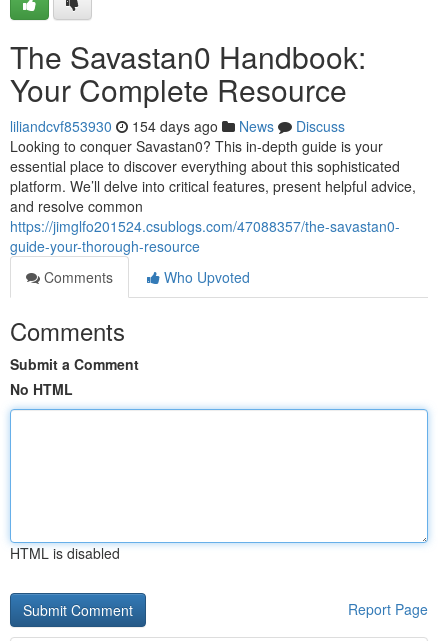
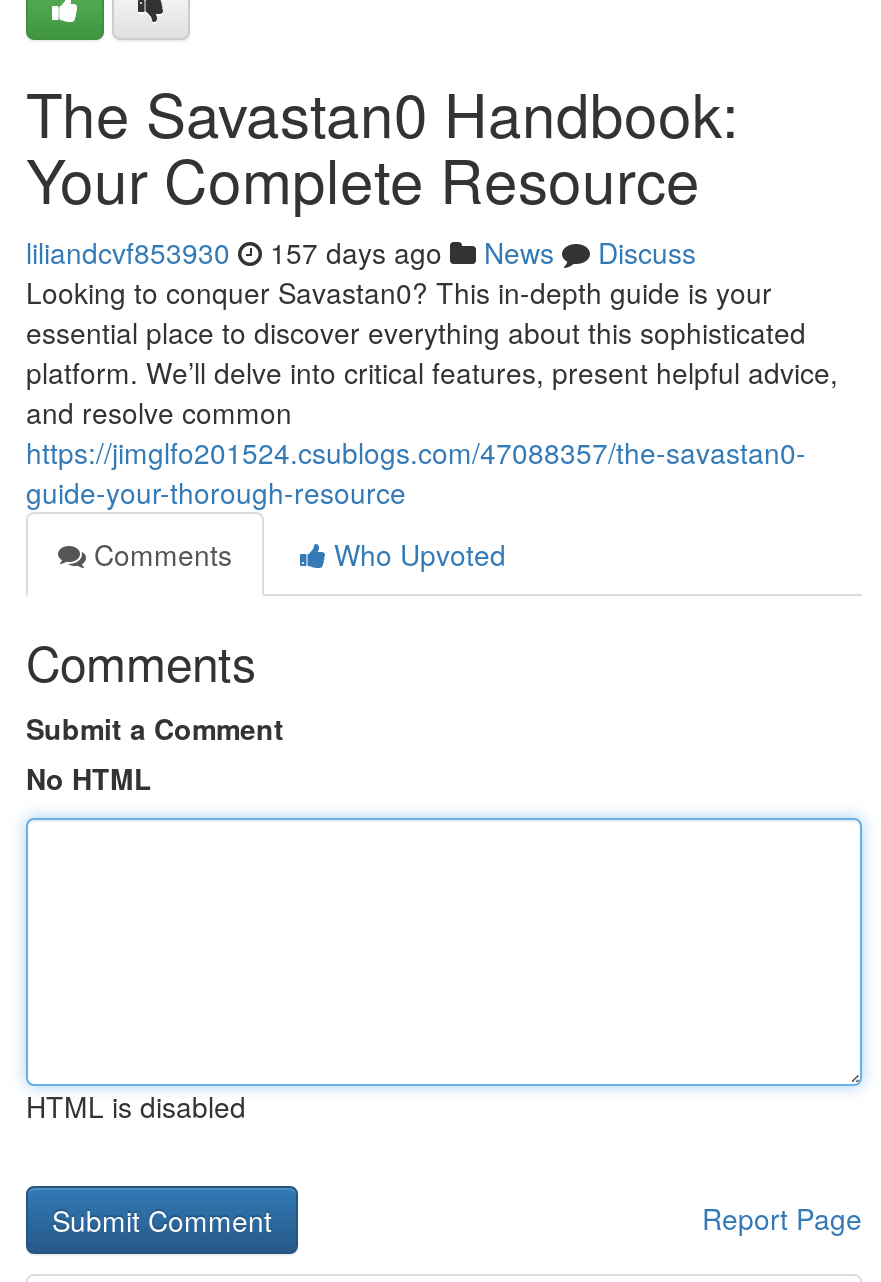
[10,116,345,136] liliandcvf853930 154 days ago News Discuss -> [26,232,696,272] liliandcvf853930 157 days ago News Discuss

